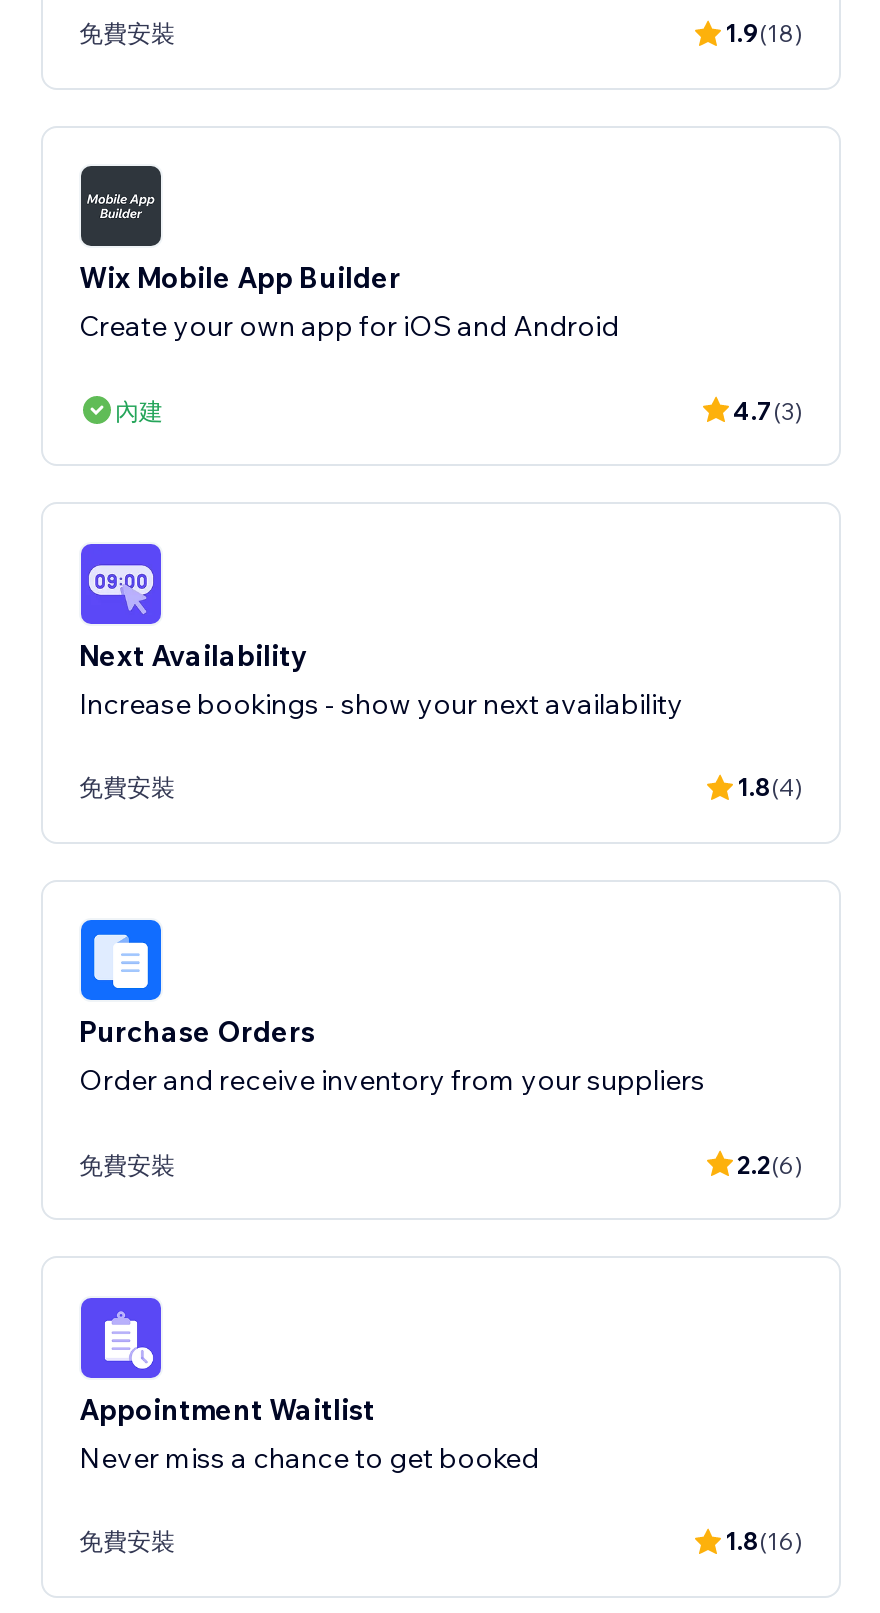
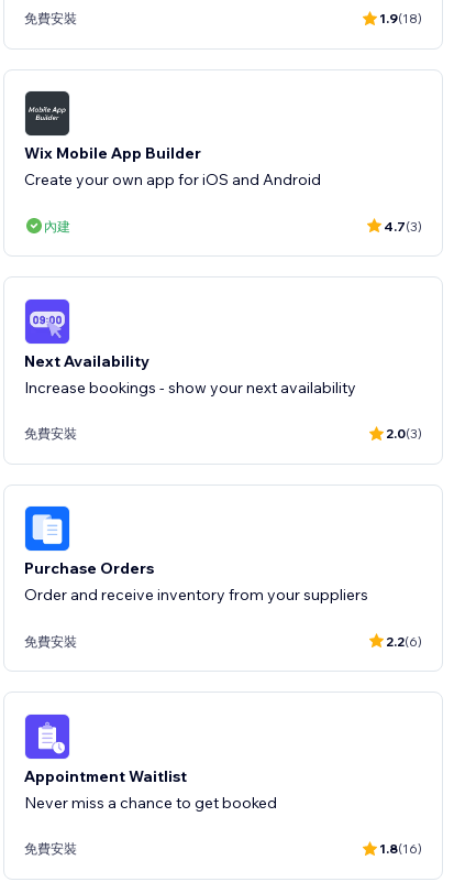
[737,772,803,802] 1.8(4) -> [386,425,422,442] 2.0(3)

